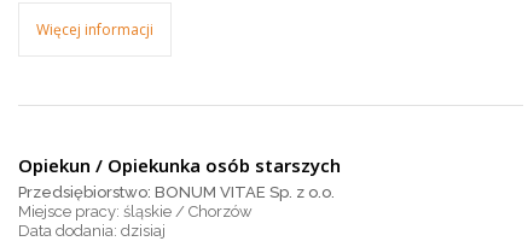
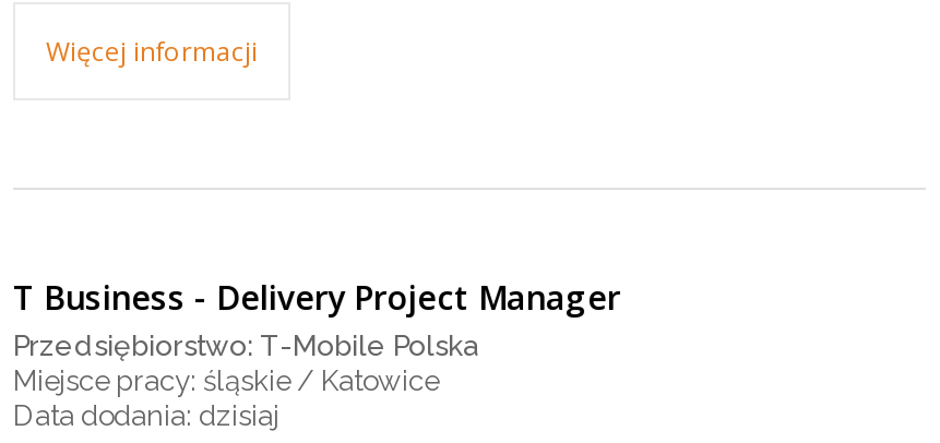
[18,153,341,220] Opiekun / Opiekunka osób starszych | Przedsiębiorstwo: BONUM VITAE Sp. z o.o. | Miejsce pracy: śląskie / Chorzów -> [13,275,620,397] T Business - Delivery Project Manager | Przedsiębiorstwo: T-Mobile Polska | Miejsce pracy: śląskie / Katowice

